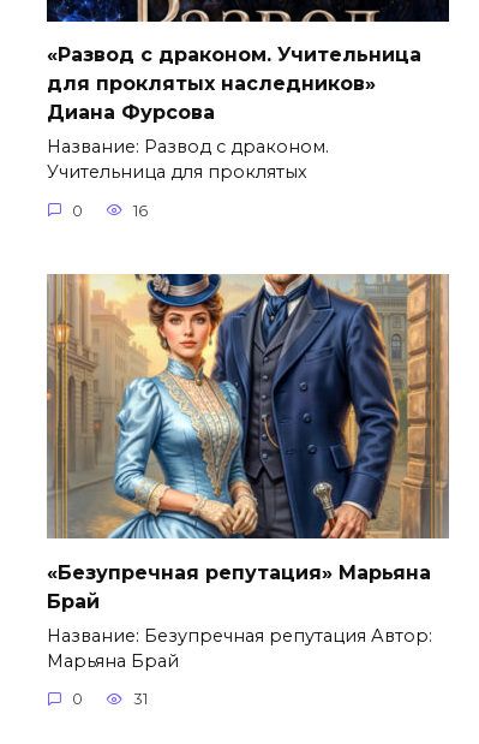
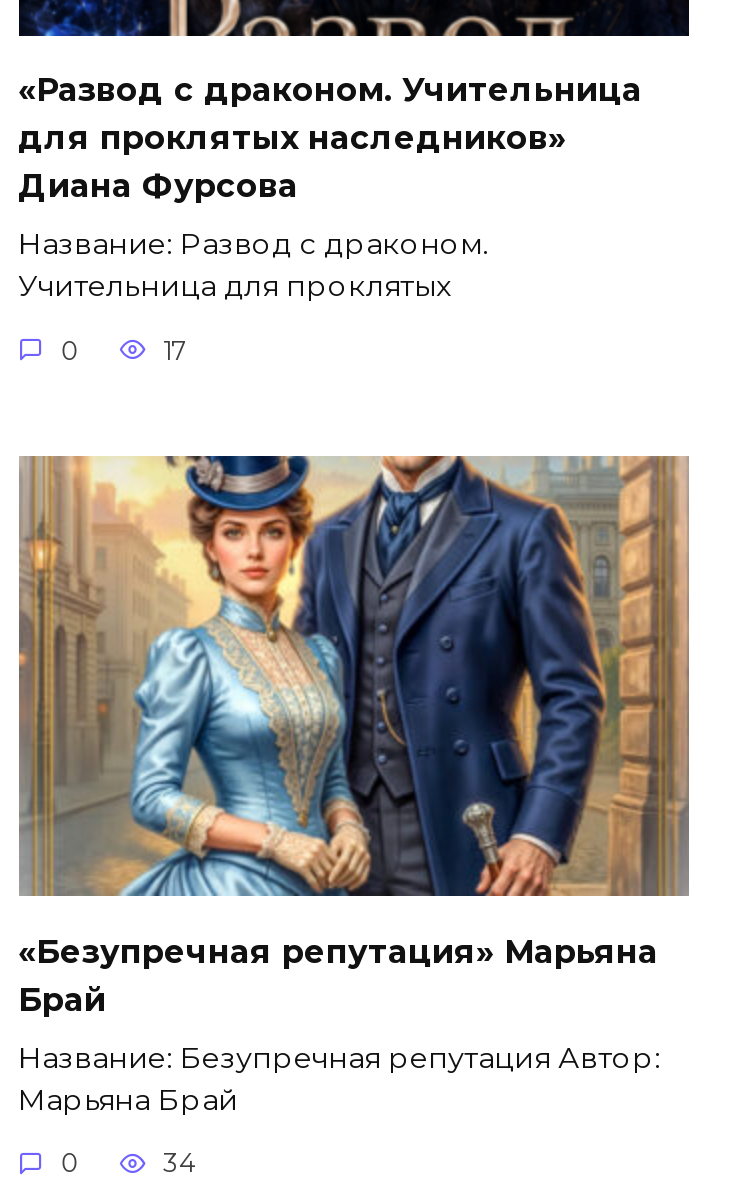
[133,201,148,219] 16 -> [163,335,185,365] 17
[133,690,148,708] 31 -> [163,1149,195,1179] 34

